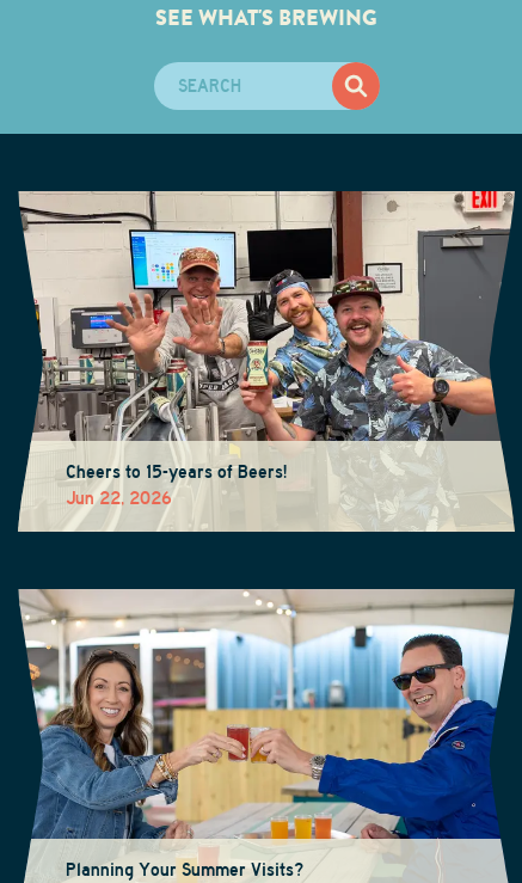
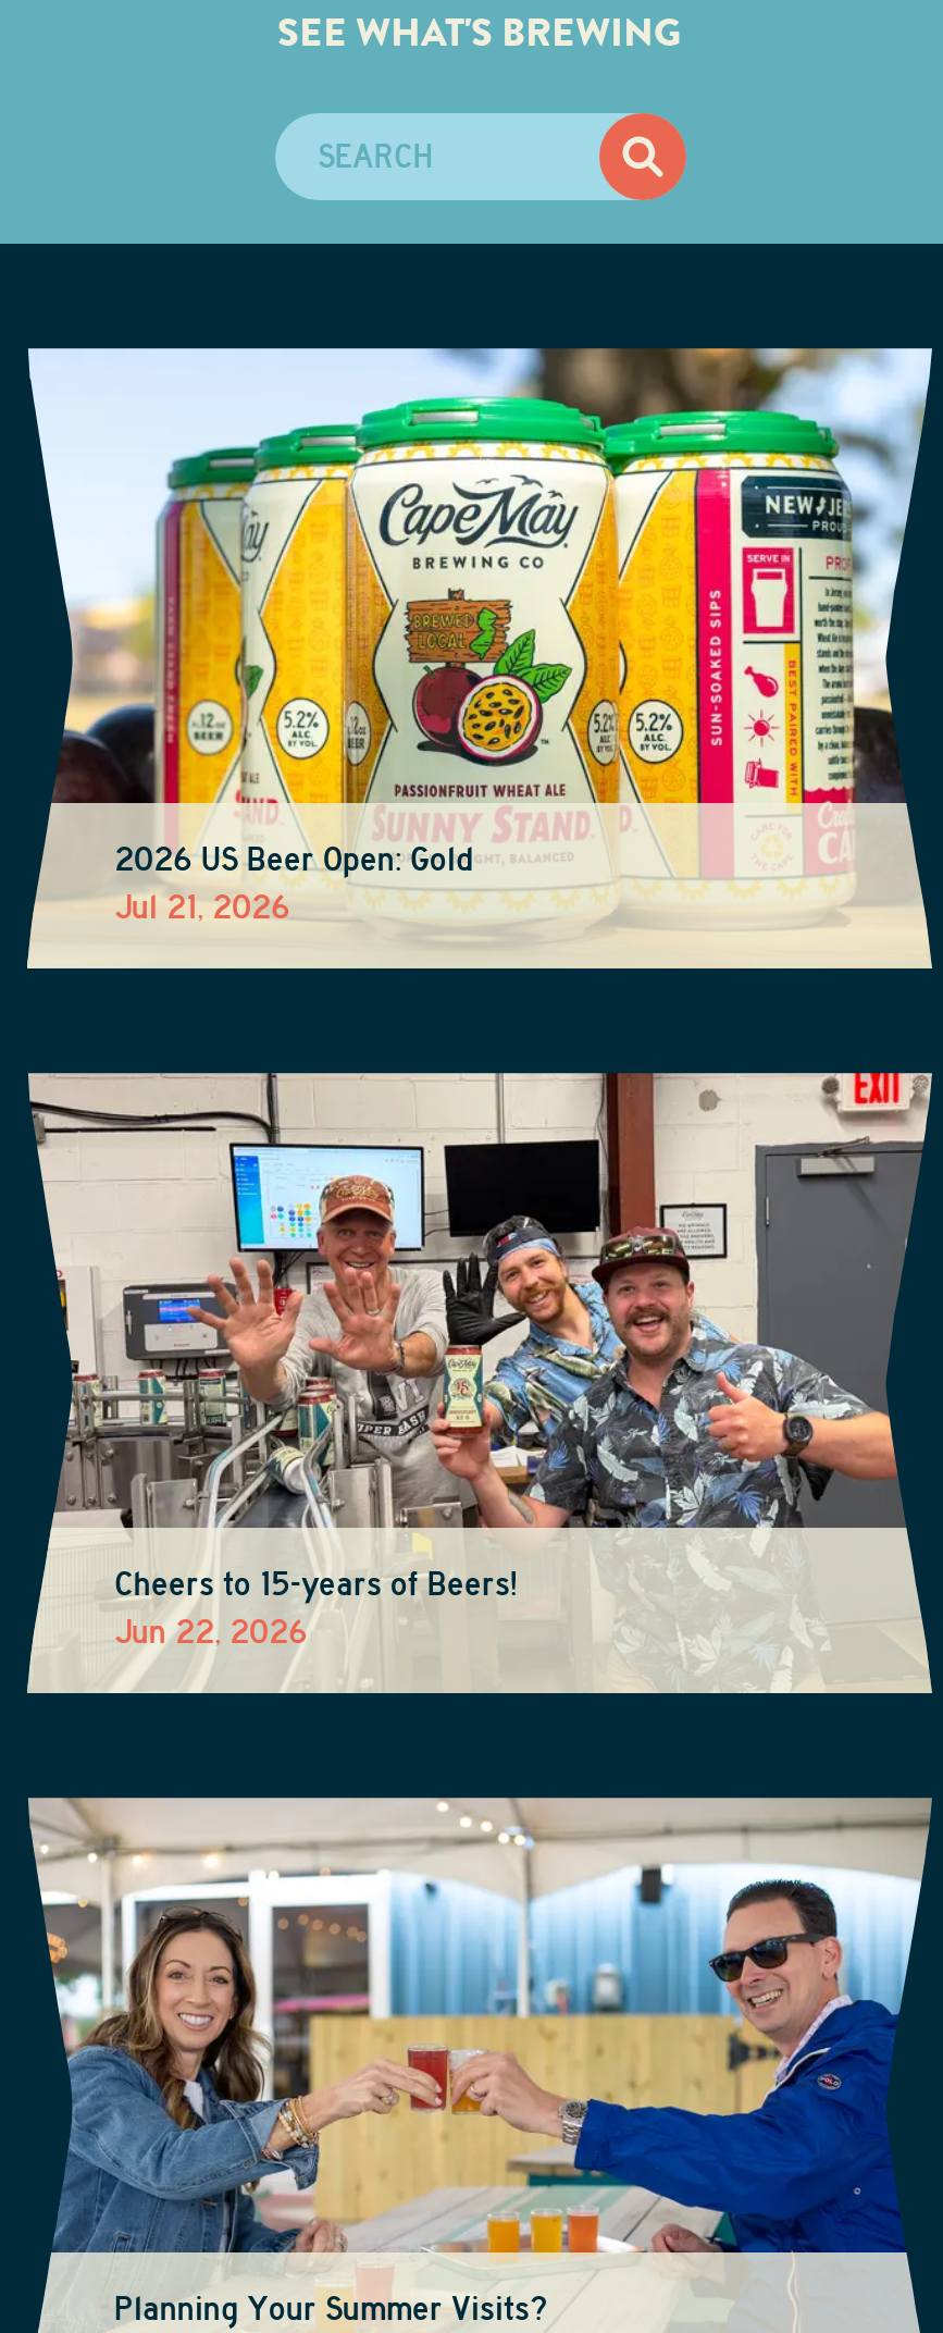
none -> [27,346,932,960] [image] | 2026 US Beer Open: Gold | Jul 21, 2026

